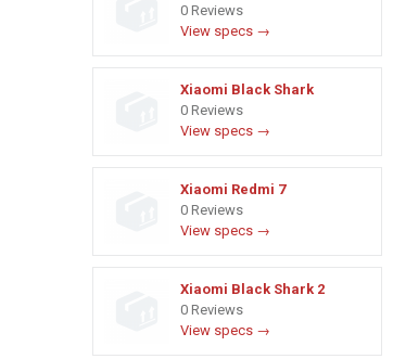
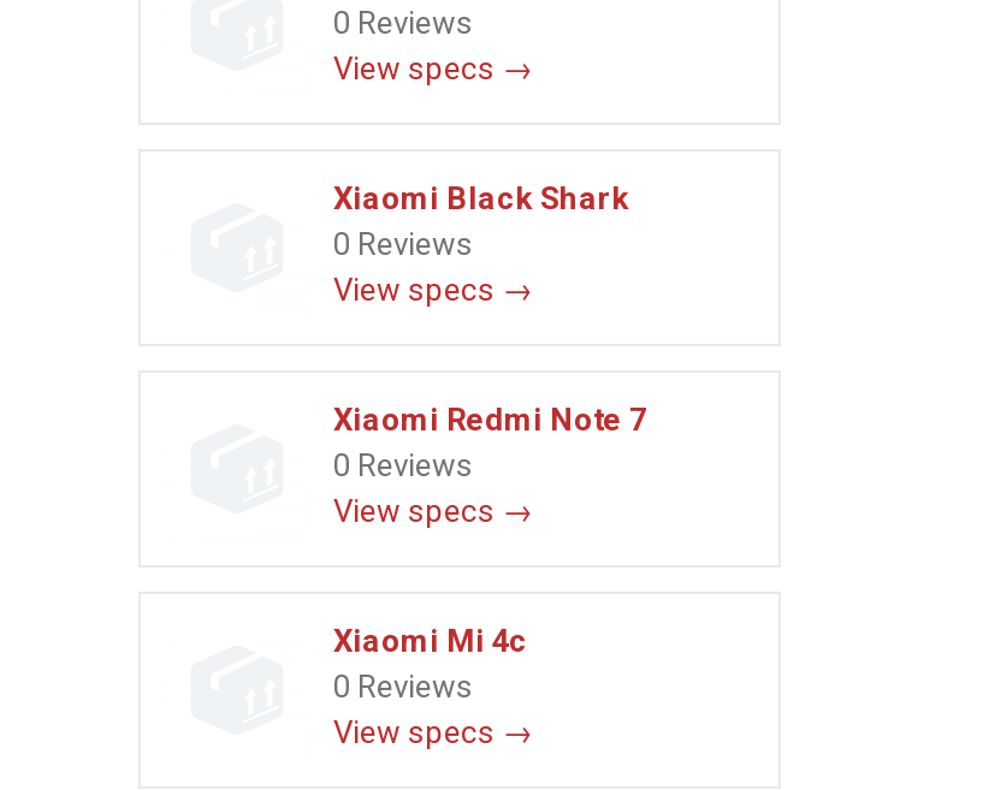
[180,181,286,197] Xiaomi Redmi 7 -> [333,402,646,438] Xiaomi Redmi Note 7
[180,281,325,297] Xiaomi Black Shark 2 -> [333,623,528,659] Xiaomi Mi 4c

